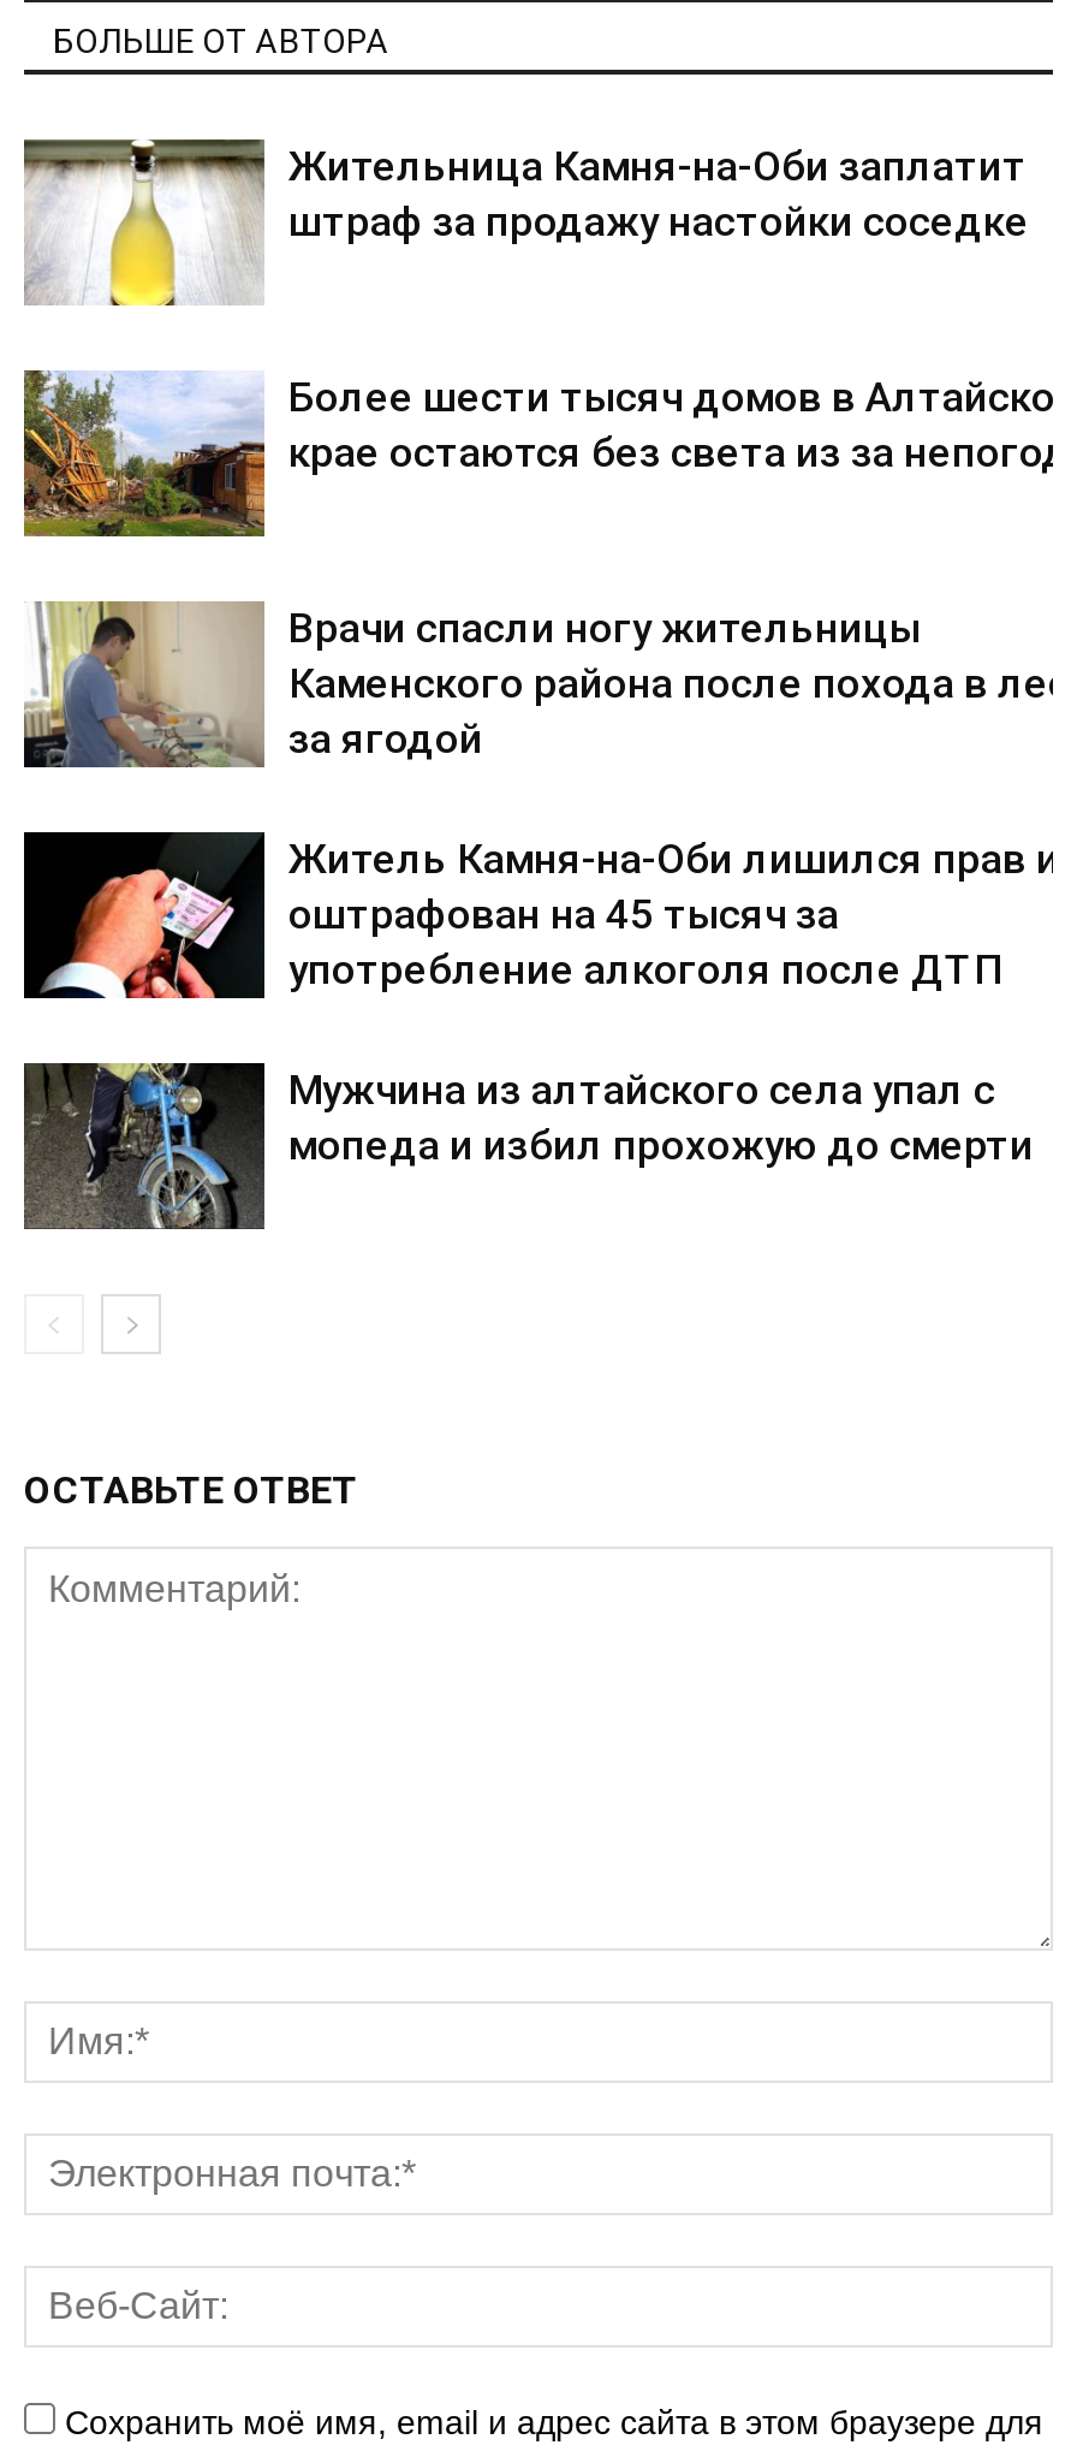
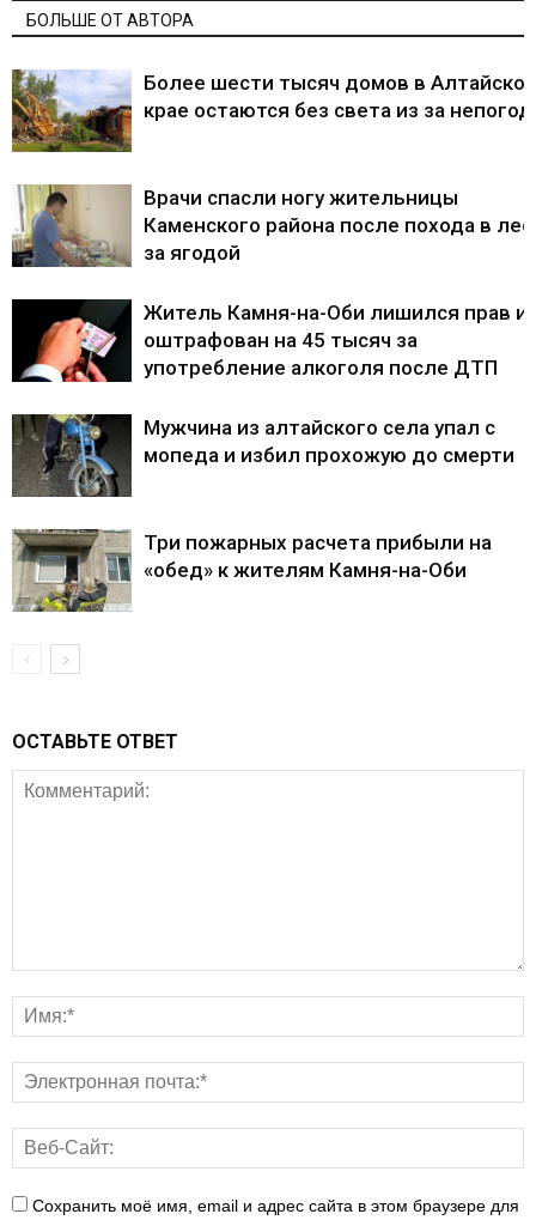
[24,137,1029,308] [image] | Жительница Камня-на-Оби заплатит | штраф за продажу настойки соседке -> none
moved [19,368,1070,1169] -> [10,68,532,467]: [image] | Врачи спасли ногу жительницы | Каменского района после похода в лес | ... | Мужчина из алтайского села упал с | мопеда и избил прохожую до смерти
none -> [13,528,492,612] [image] | Три пожарных расчета прибыли на | «обед» к жителям Камня-на-Оби

